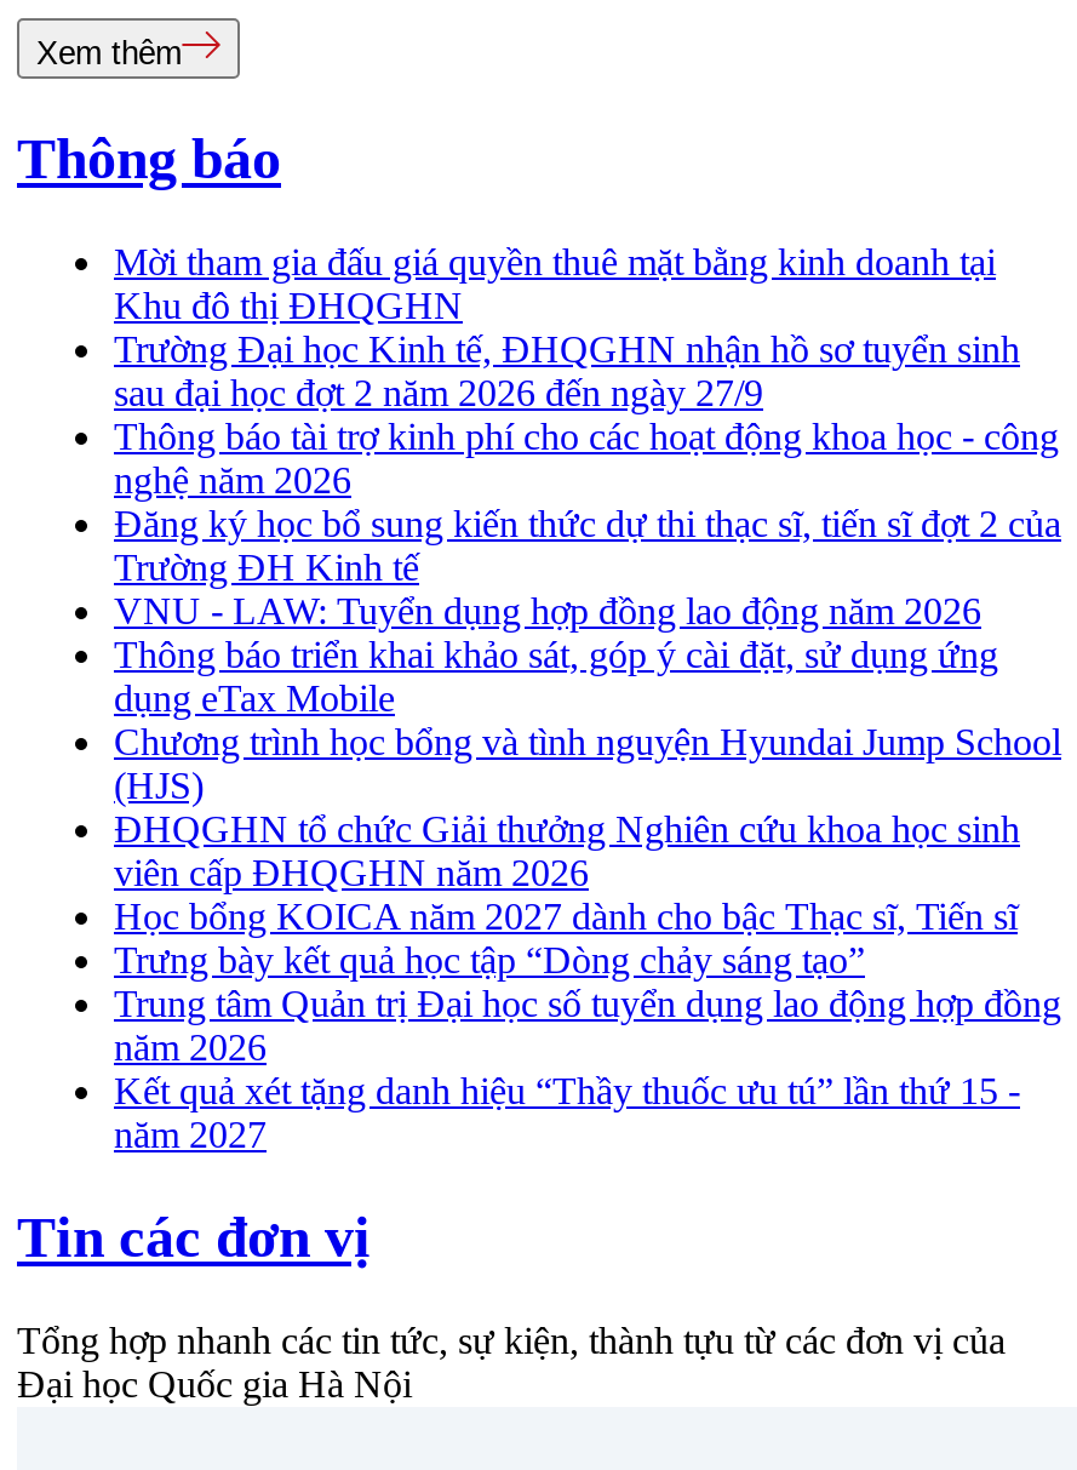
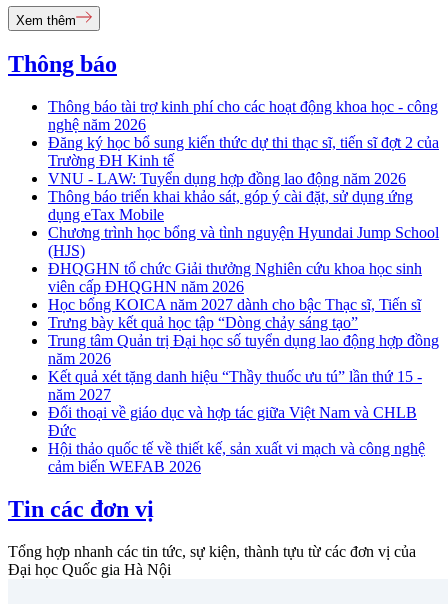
[114,242,1020,414] Mời tham gia đấu giá quyền thuê mặt bằng kinh doanh tại | Khu đô thị ĐHQGHN | Trường Đại học Kinh tế, ĐHQGHN nhận hồ sơ tuyển sinh | sau đại học đợt 2 năm 2026 đến ngày 27/9 -> none
moved [114,416,1061,1155] -> [48,98,439,403]: Thông báo tài trợ kinh phí cho các hoạt động khoa học - công | nghệ năm 2026 | Đăng ký học bổ sung kiến thức dự thi thạc sĩ, tiến sĩ đợt 2 của | ... | Kết quả xét tặng danh hiệu “Thầy thuốc ưu tú” lần thứ 15 - | năm 2027
none -> [48,404,425,475] Đối thoại về giáo dục và hợp tác giữa Việt Nam và CHLB | Đức | Hội thảo quốc tế về thiết kế, sản xuất vi mạch và công nghệ | cảm biến WEFAB 2026

